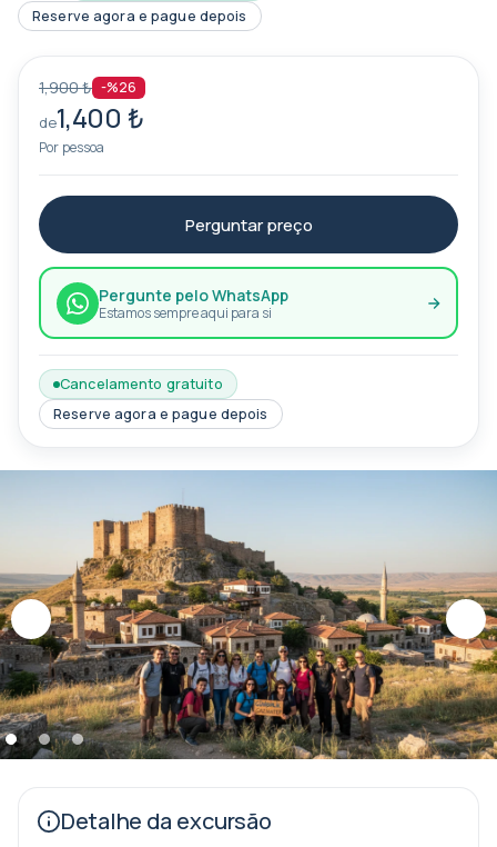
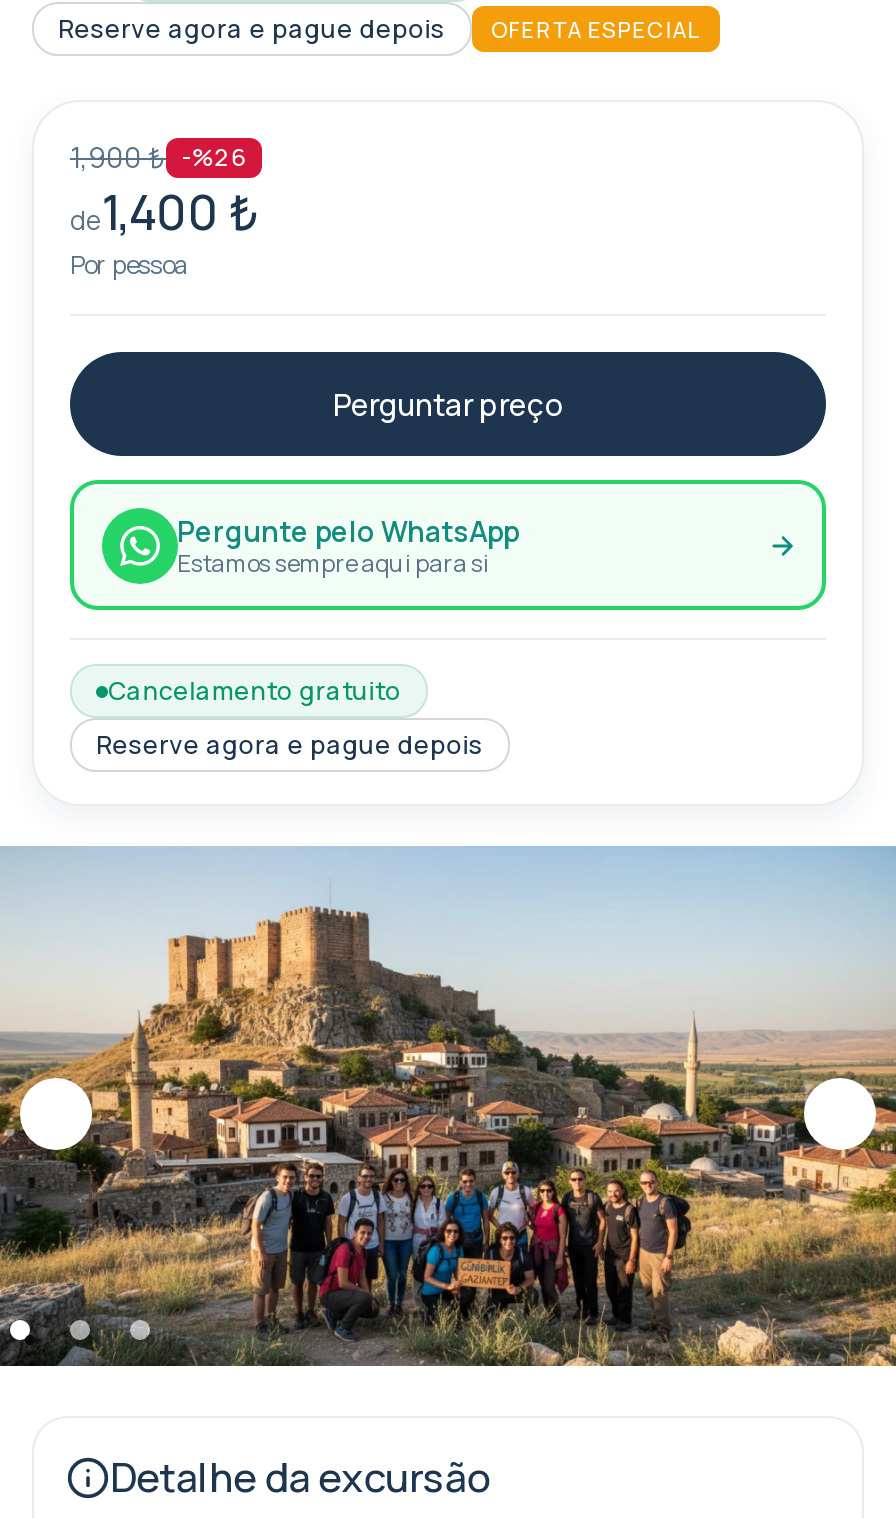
none -> [491,14,700,44] OFERTA ESPECIAL

